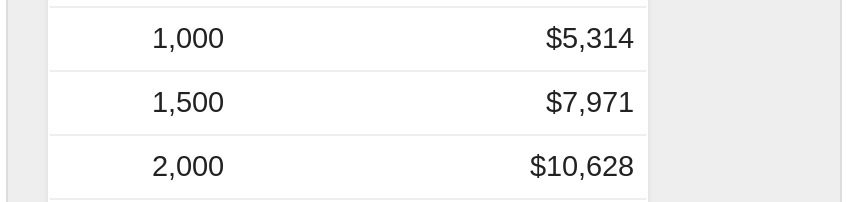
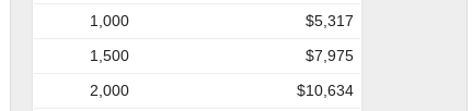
[546,21,634,53] $5,314 -> [306,12,354,29] $5,317
[546,85,634,117] $7,971 -> [306,46,354,64] $7,975
[530,149,634,181] $10,628 -> [297,81,354,99] $10,634

